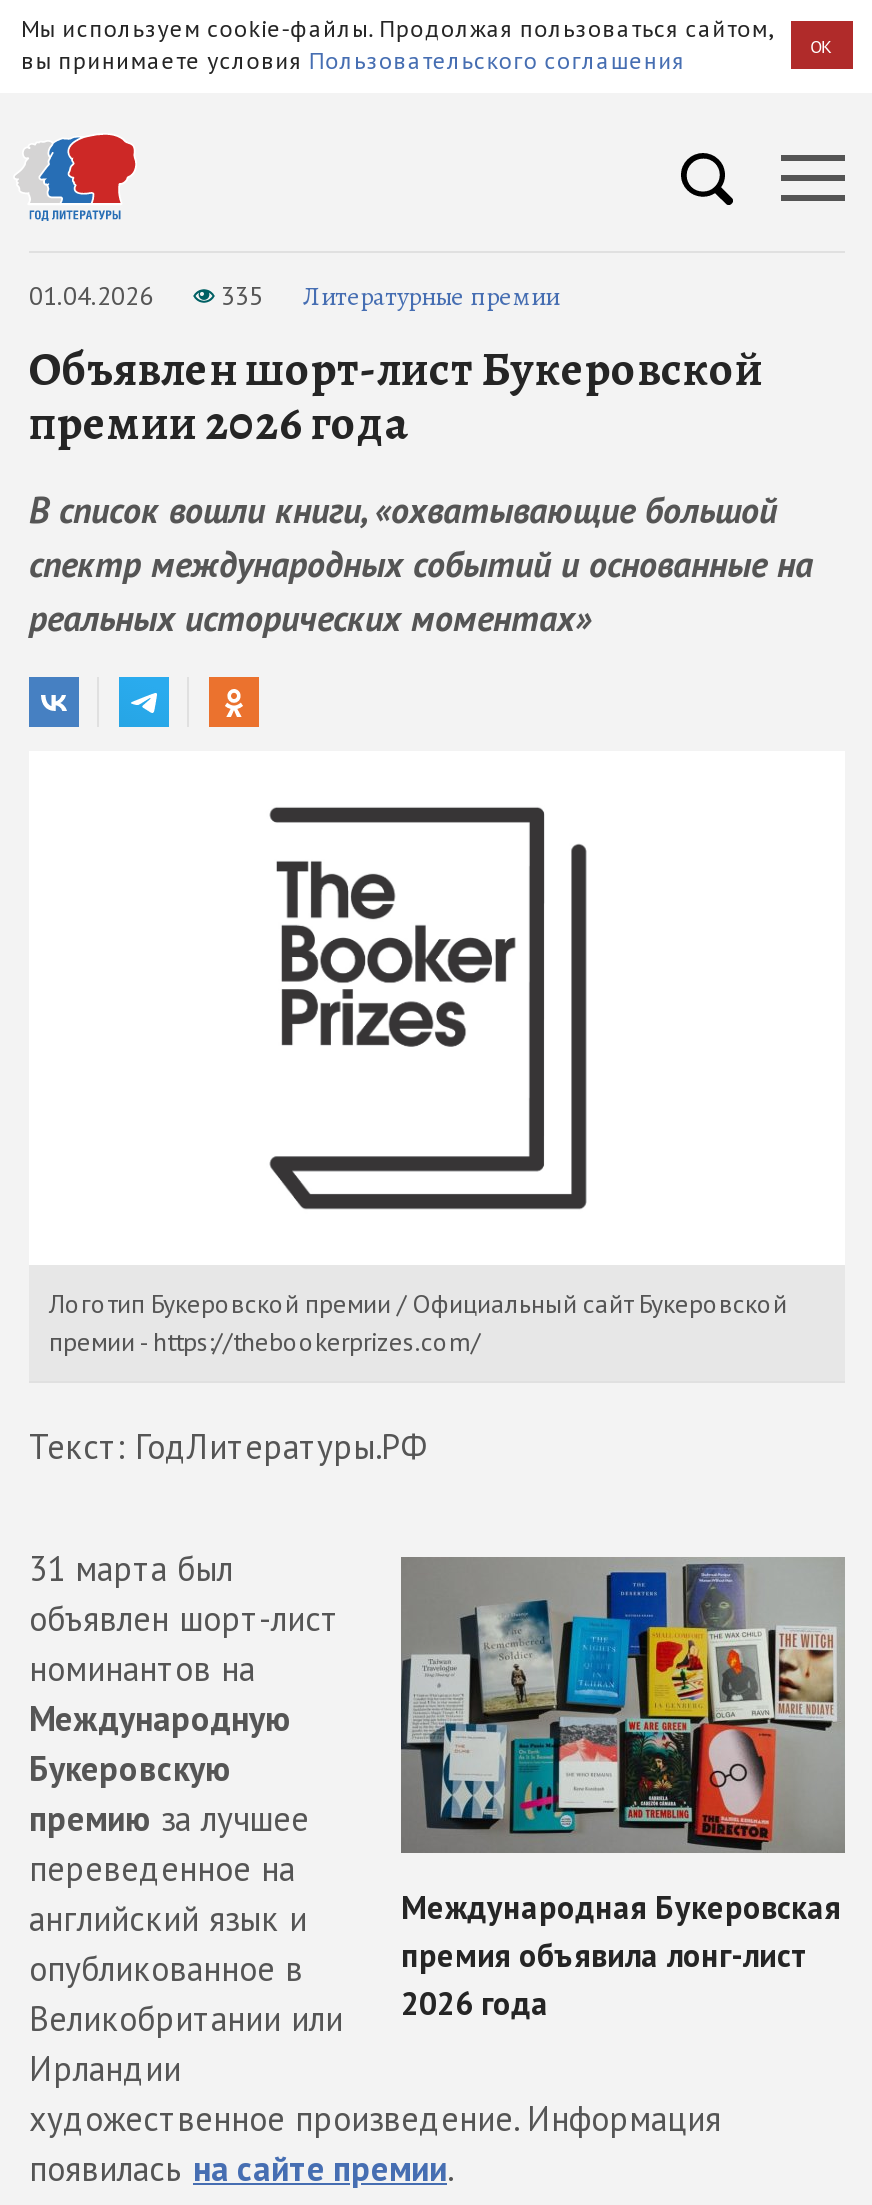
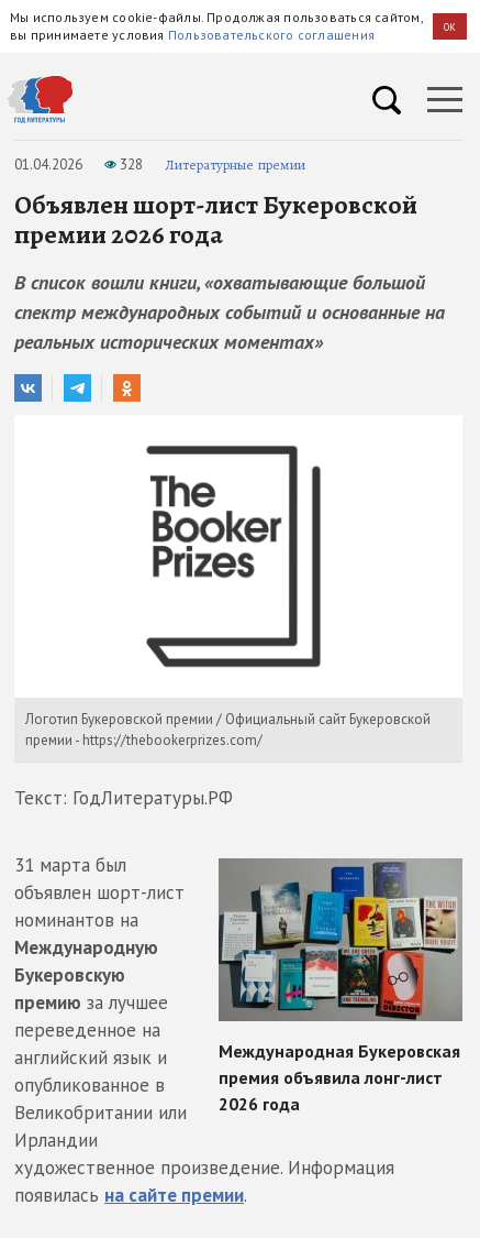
[29,279,559,313] 01.04.2026 335 Литературные премии -> [14,155,305,174] 01.04.2026 328 Литературные премии

